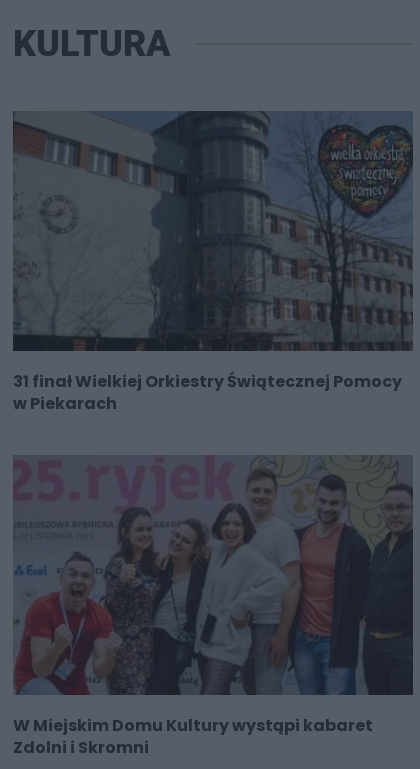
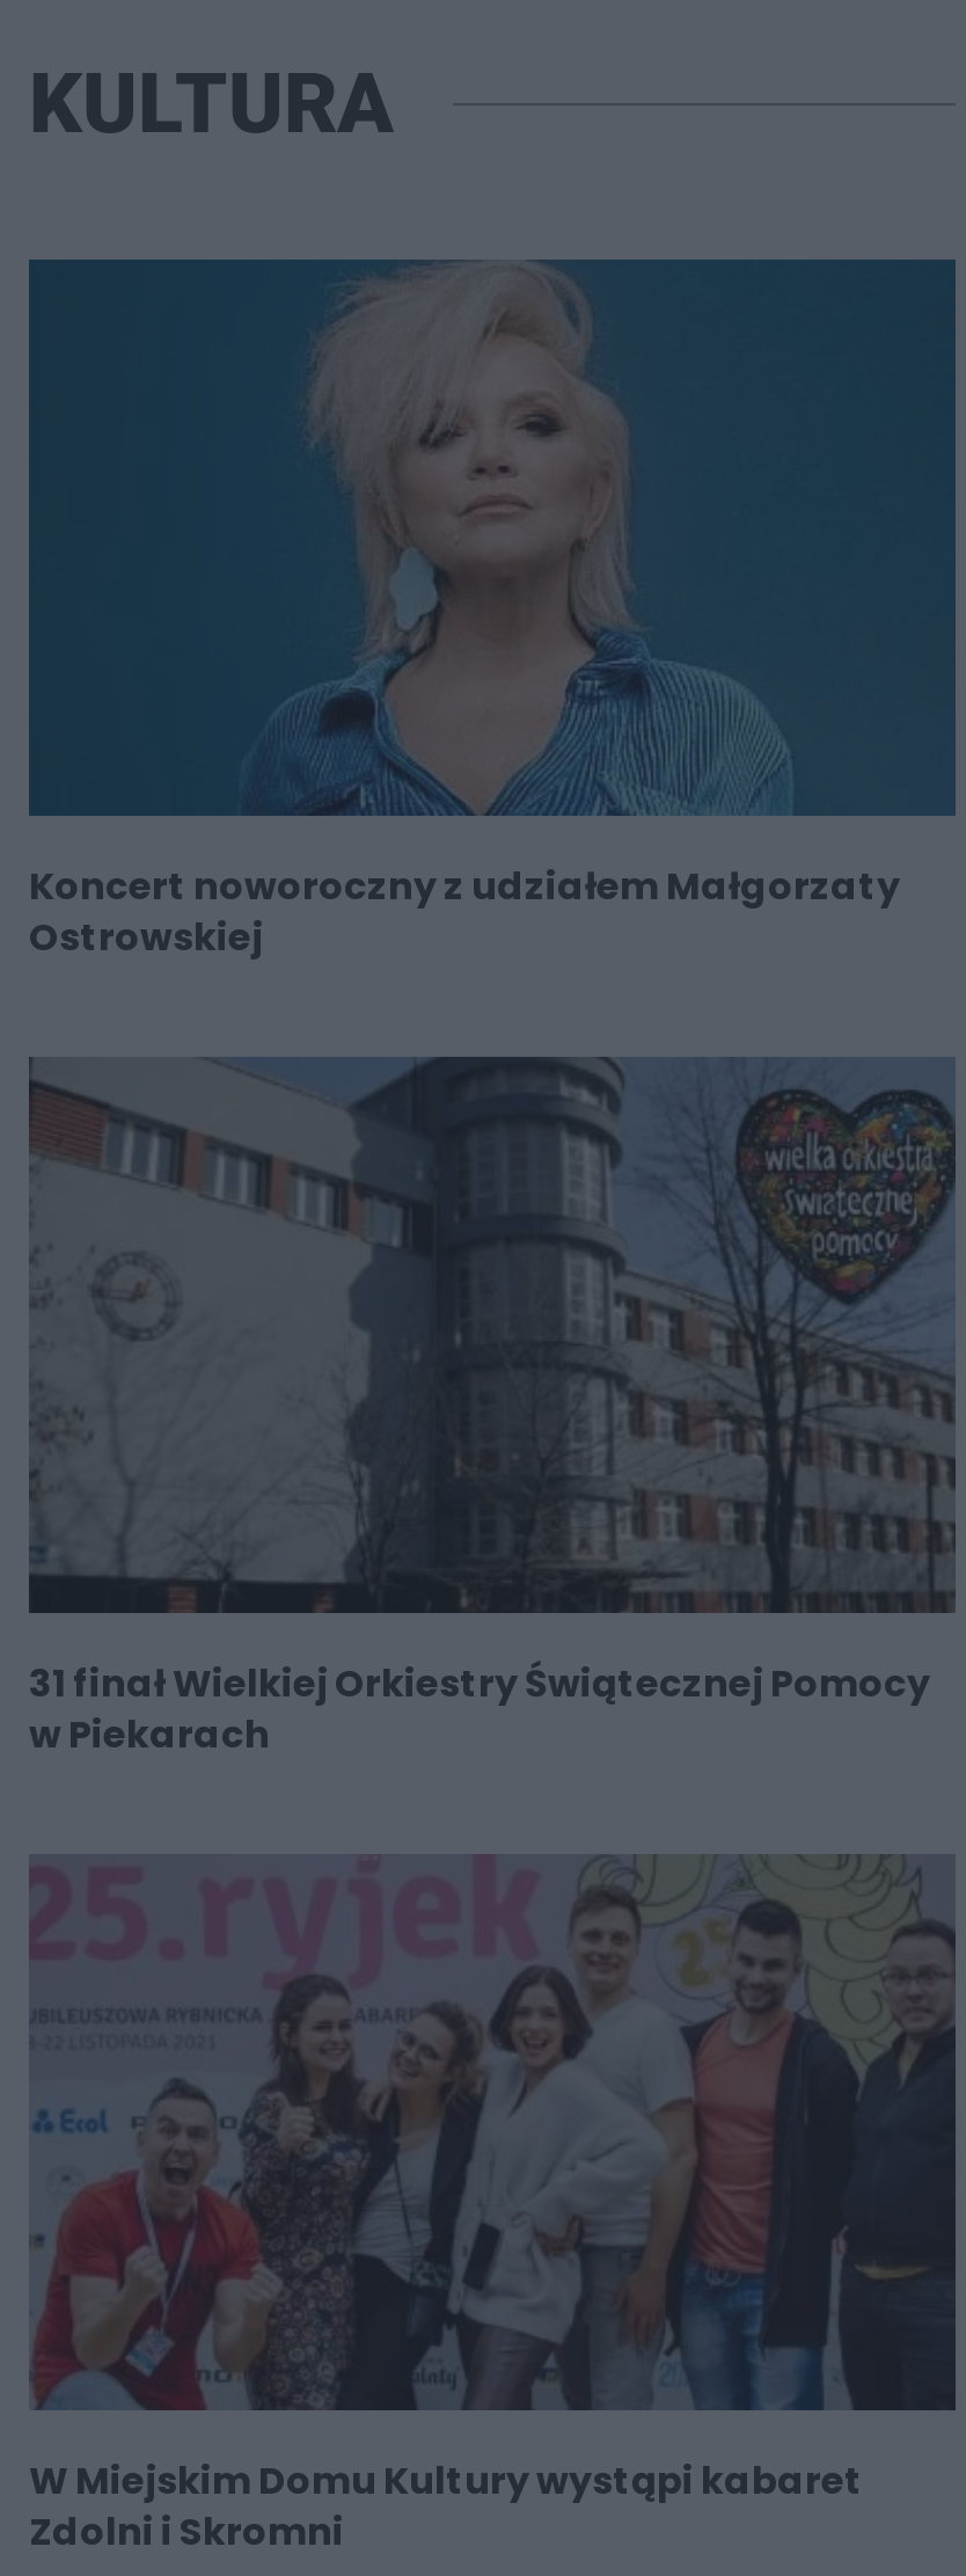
none -> [27,260,956,964] [image] | Koncert noworoczny z udziałem Małgorzaty | Ostrowskiej

